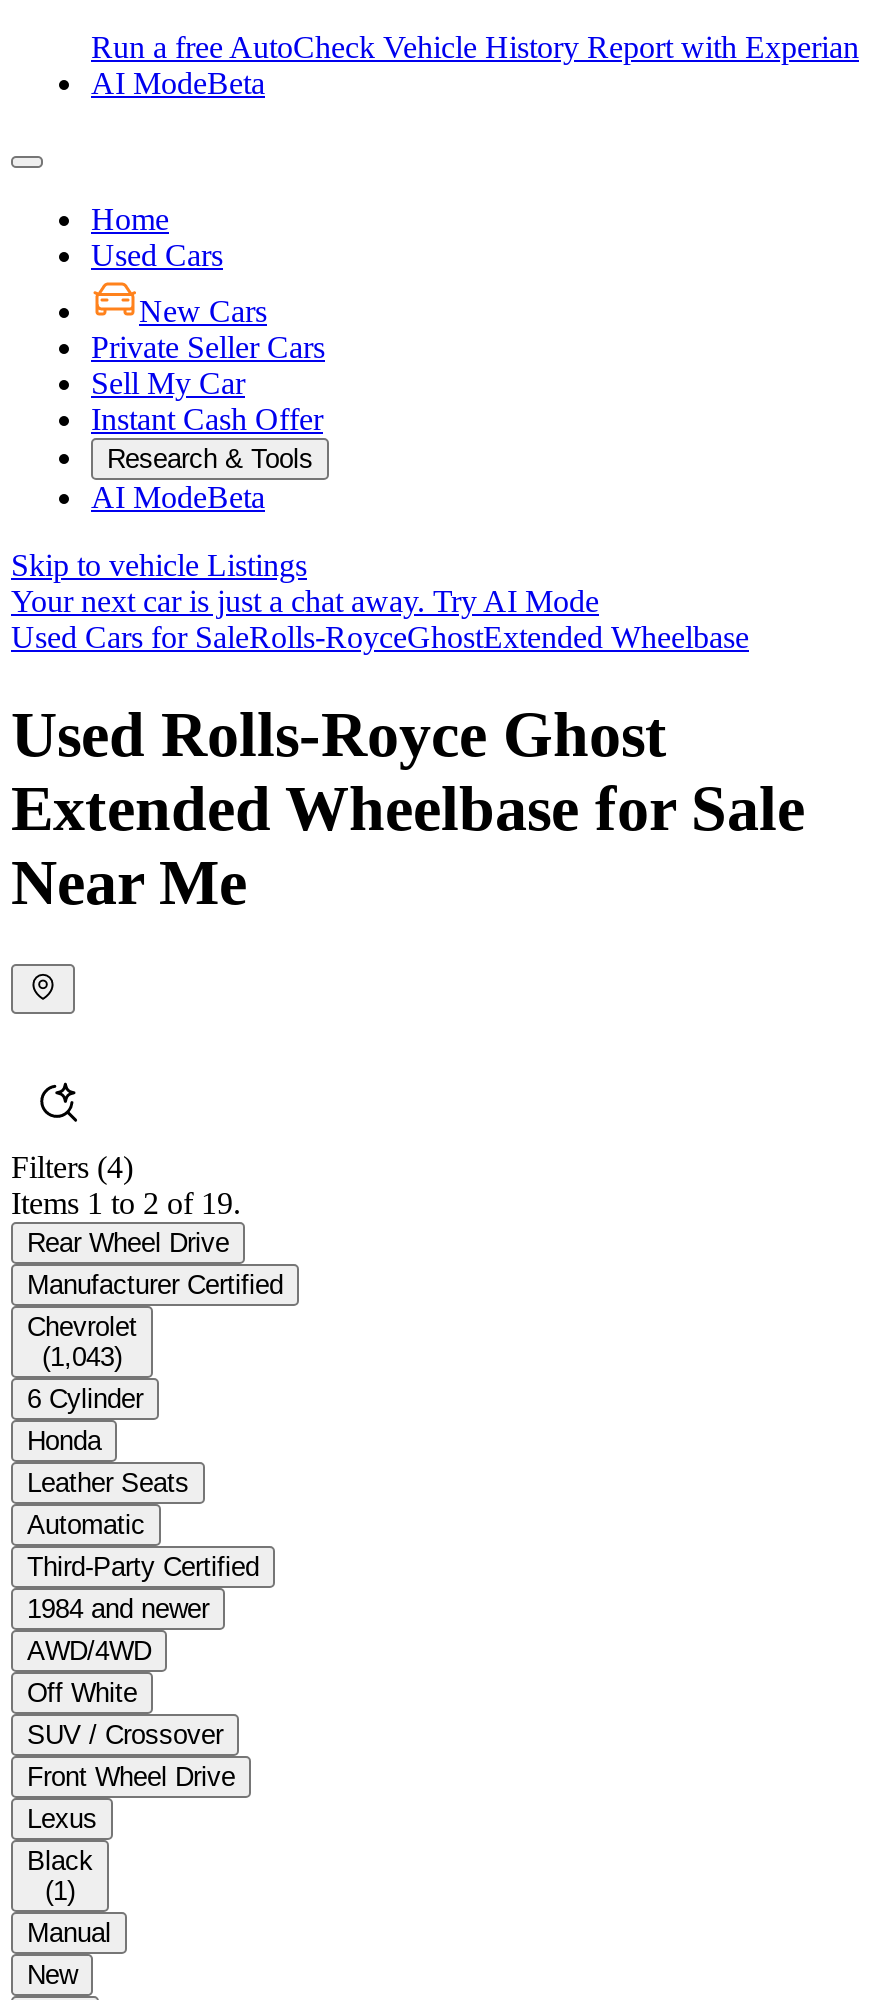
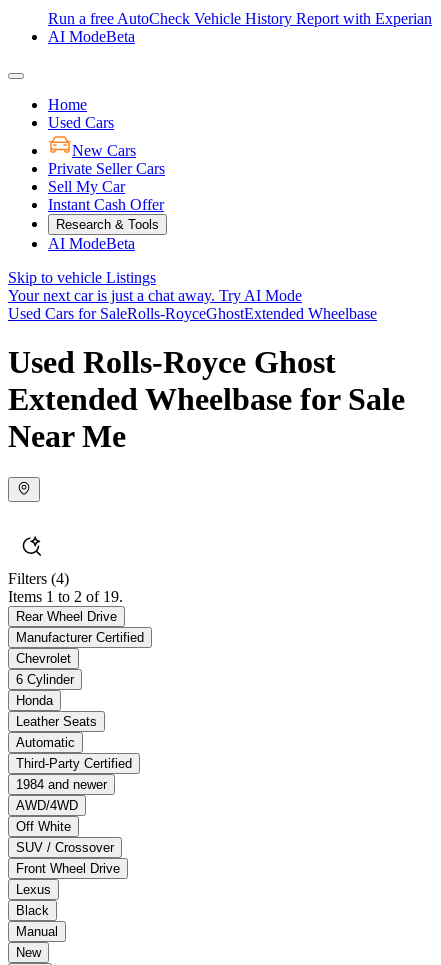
[42,1342,122,1372] (1,043) -> none
[45,1876,75,1906] (1) -> none

